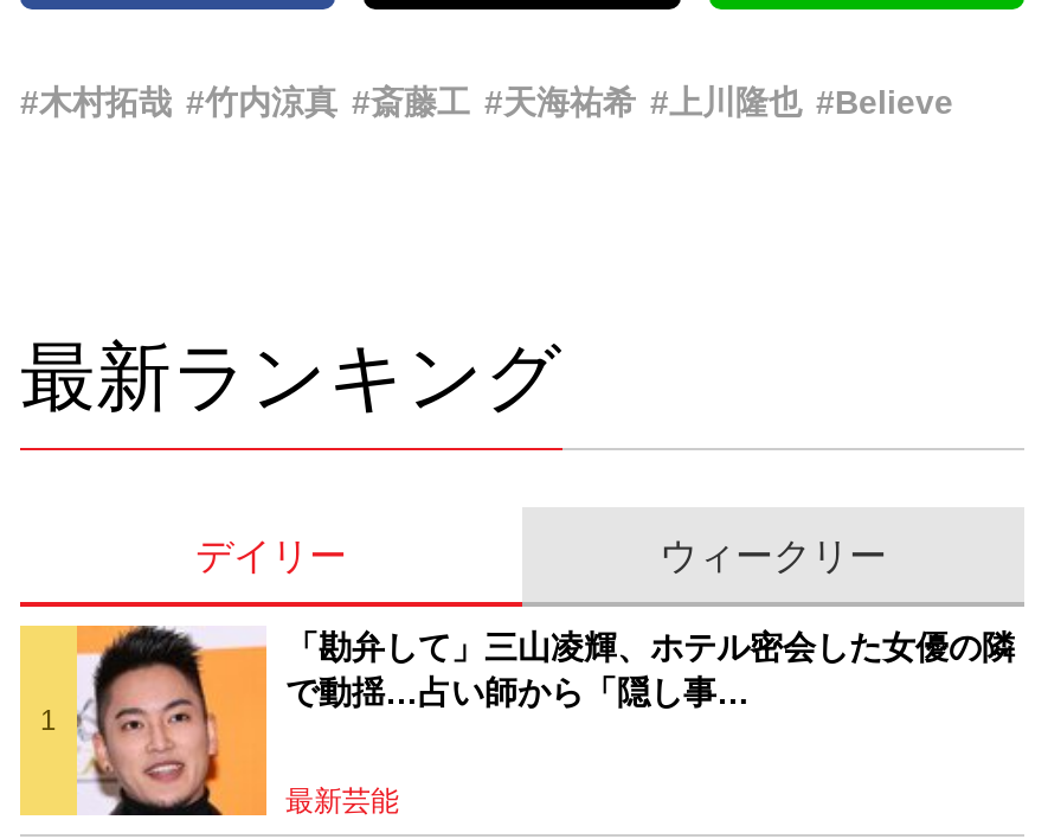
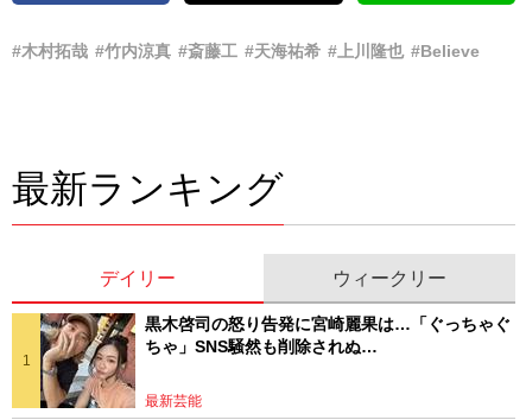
[75,623,1015,818] [image] | 「勘弁して」三山凌輝、ホテル密会した女優の隣 | で動揺…占い師から「隠し事… -> [39,312,511,409] [image] | 黒木啓司の怒り告発に宮崎麗果は…「ぐっちゃぐ | ちゃ」SNS騒然も削除されぬ…

